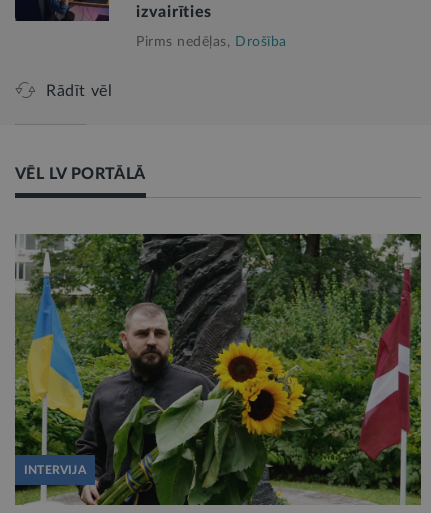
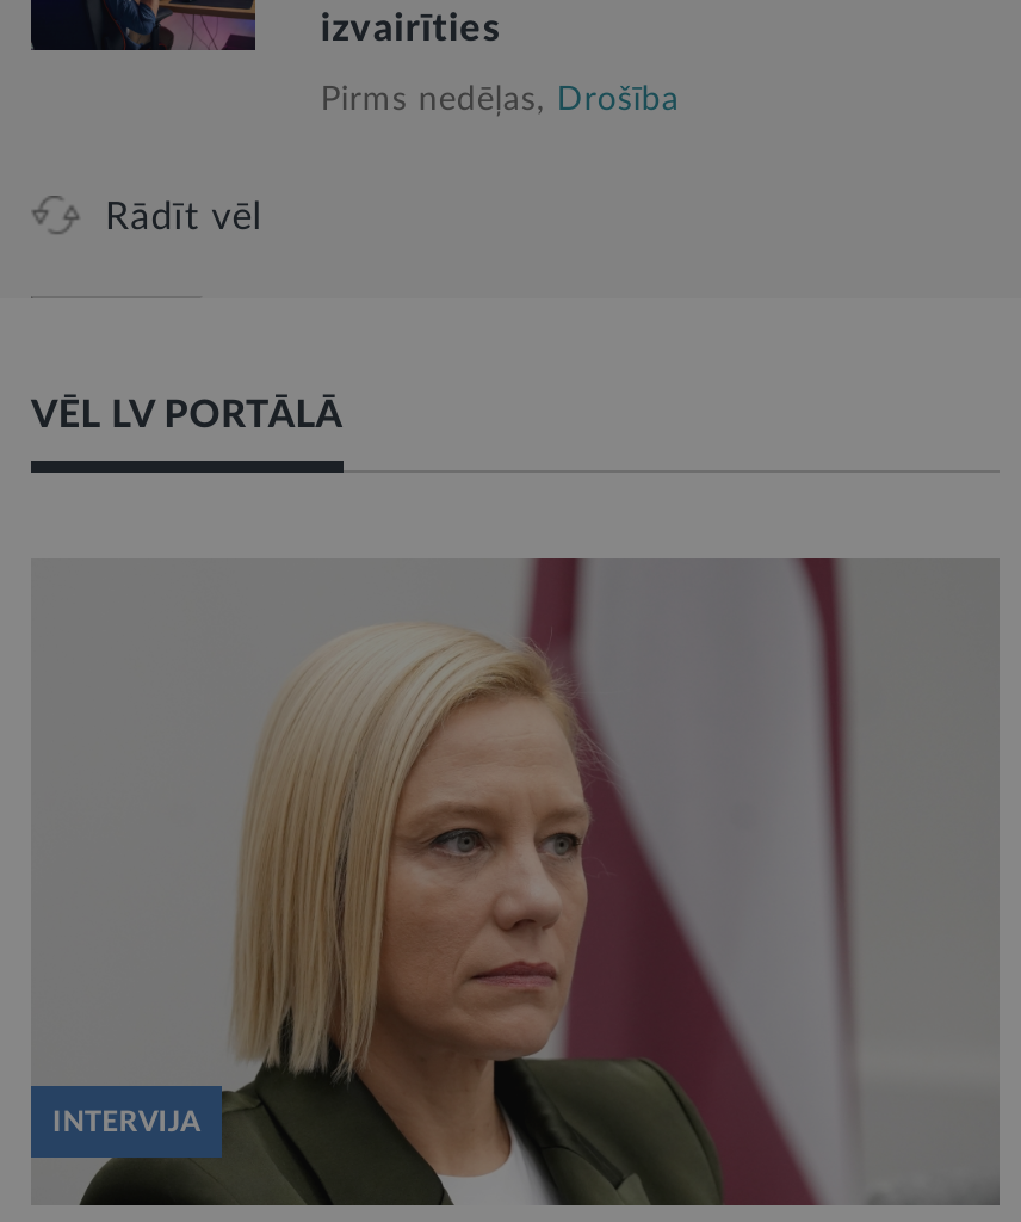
[14,233,422,506] [image] -> [31,556,1000,1208] [image]

